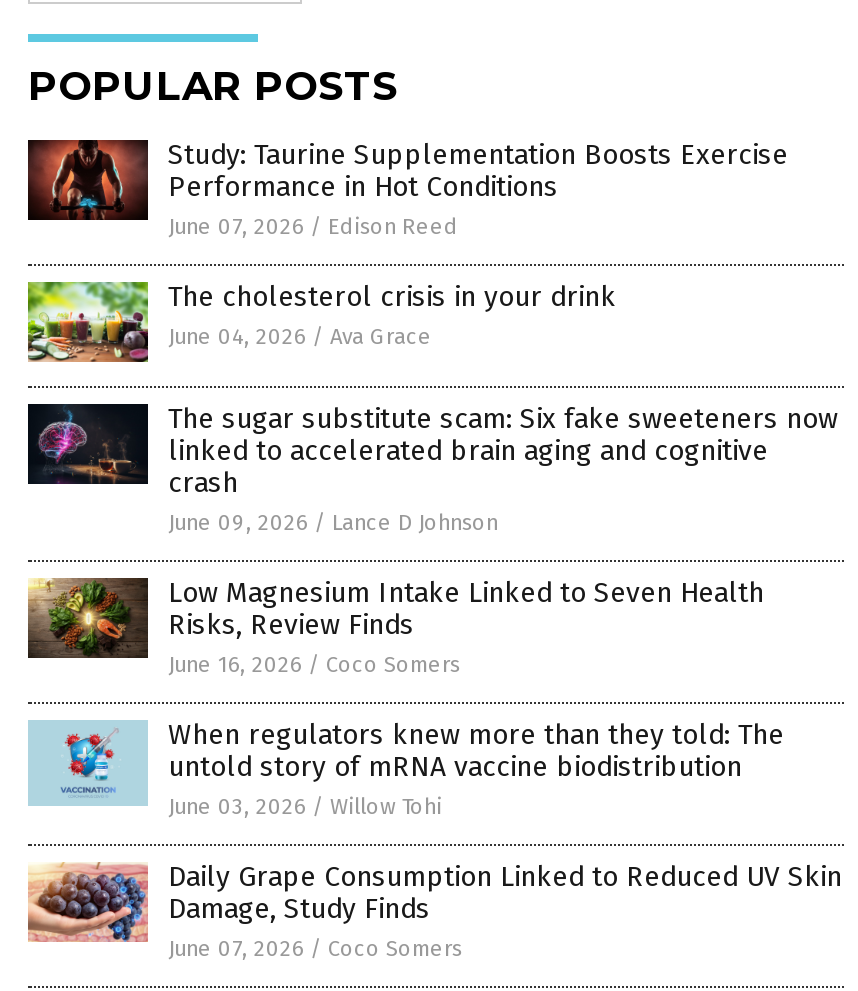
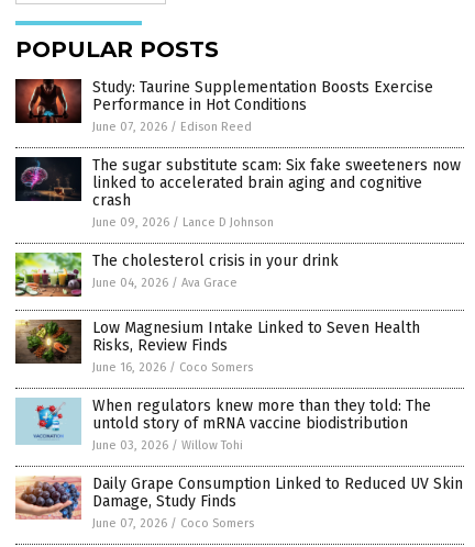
moved [26,280,616,364] -> [14,252,339,298]: [image] | The cholesterol crisis in your drink | June 04, 2026 / Ava Grace
moved [30,392,838,536] -> [16,150,461,230]: [image] | The sugar substitute scam: Six fake sweeteners now | linked to accelerated brain aging and cognitive | crash | June 09, 2026 / Lance D Johnson

